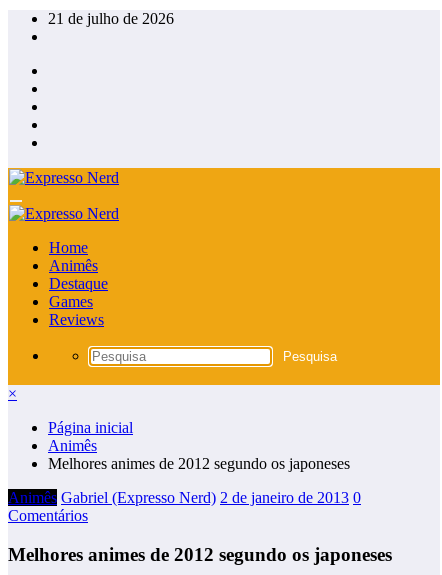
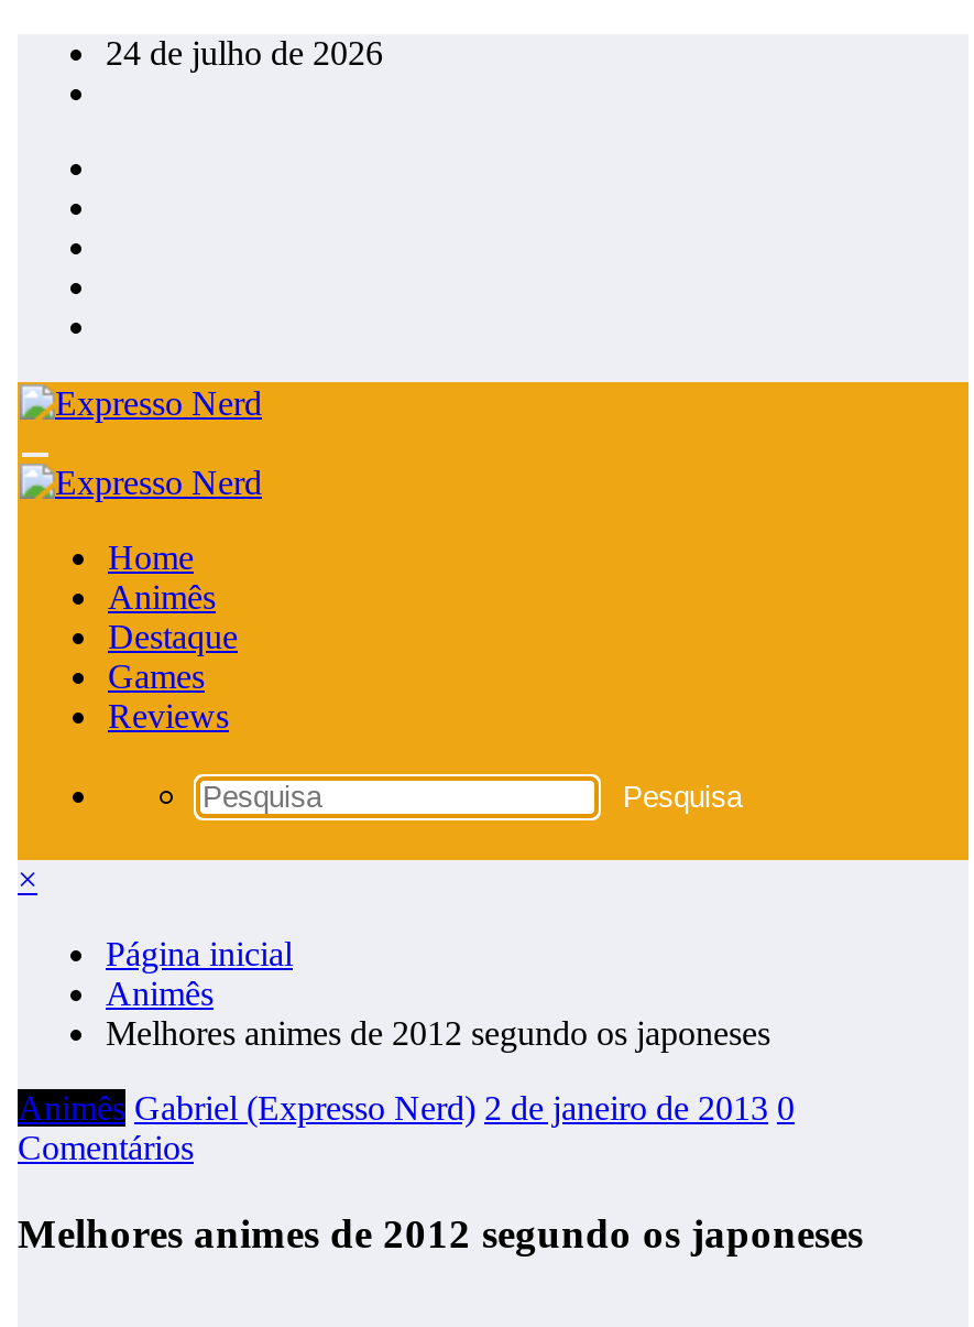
[48,10,174,27] 21 de julho de 2026 -> [106,34,383,72] 24 de julho de 2026

